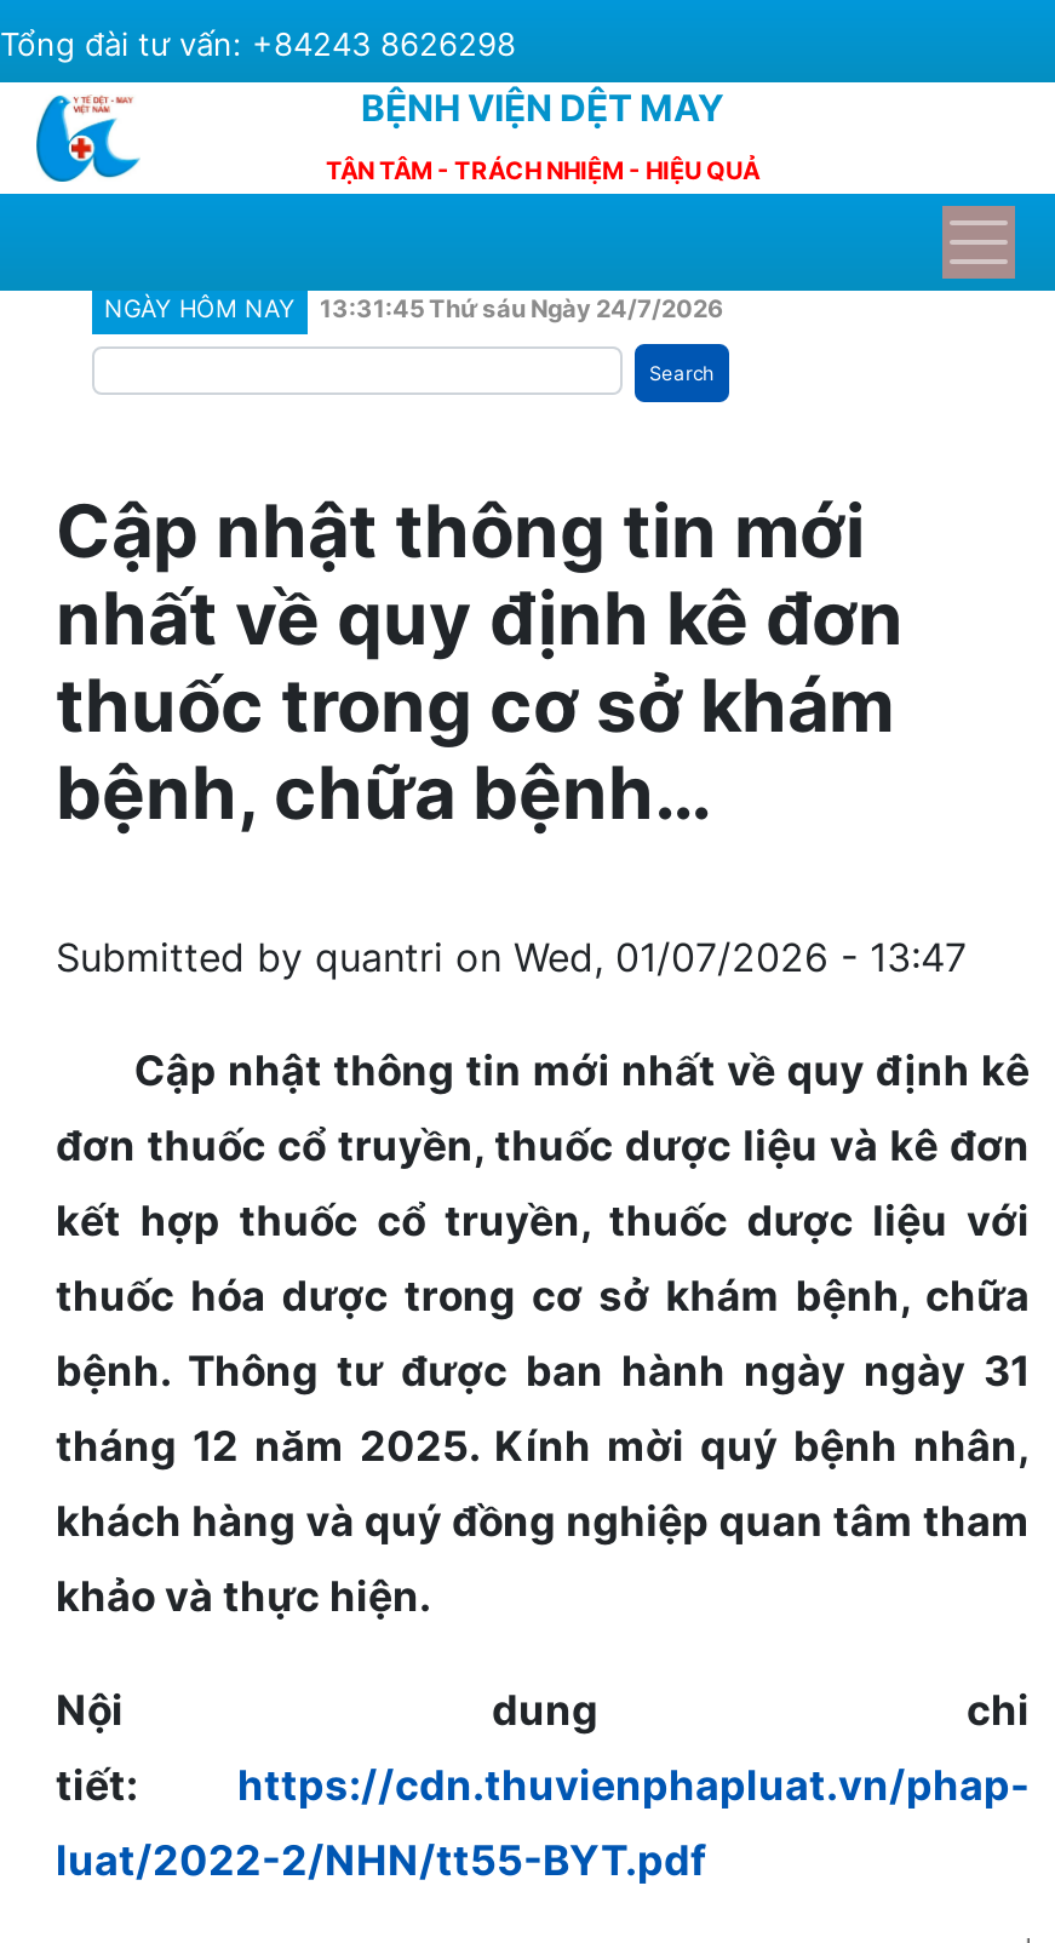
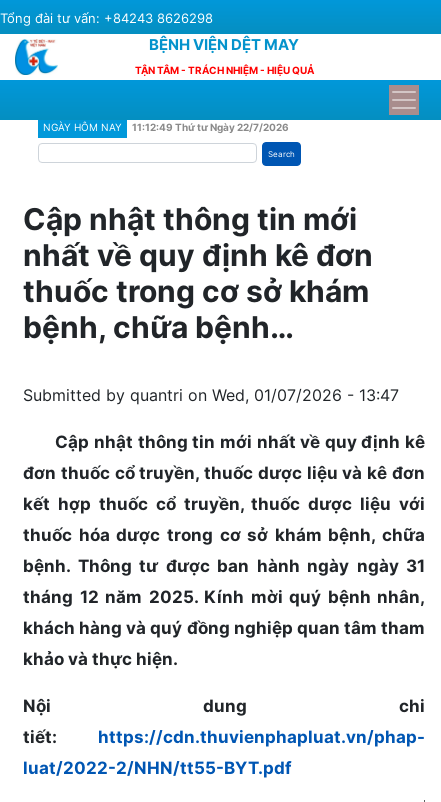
[104,293,724,322] NGÀY HÔM NAY 13:31:45 Thứ sáu Ngày 24/7/2026 -> [43,121,289,133] NGÀY HÔM NAY 11:12:49 Thứ tư Ngày 22/7/2026

